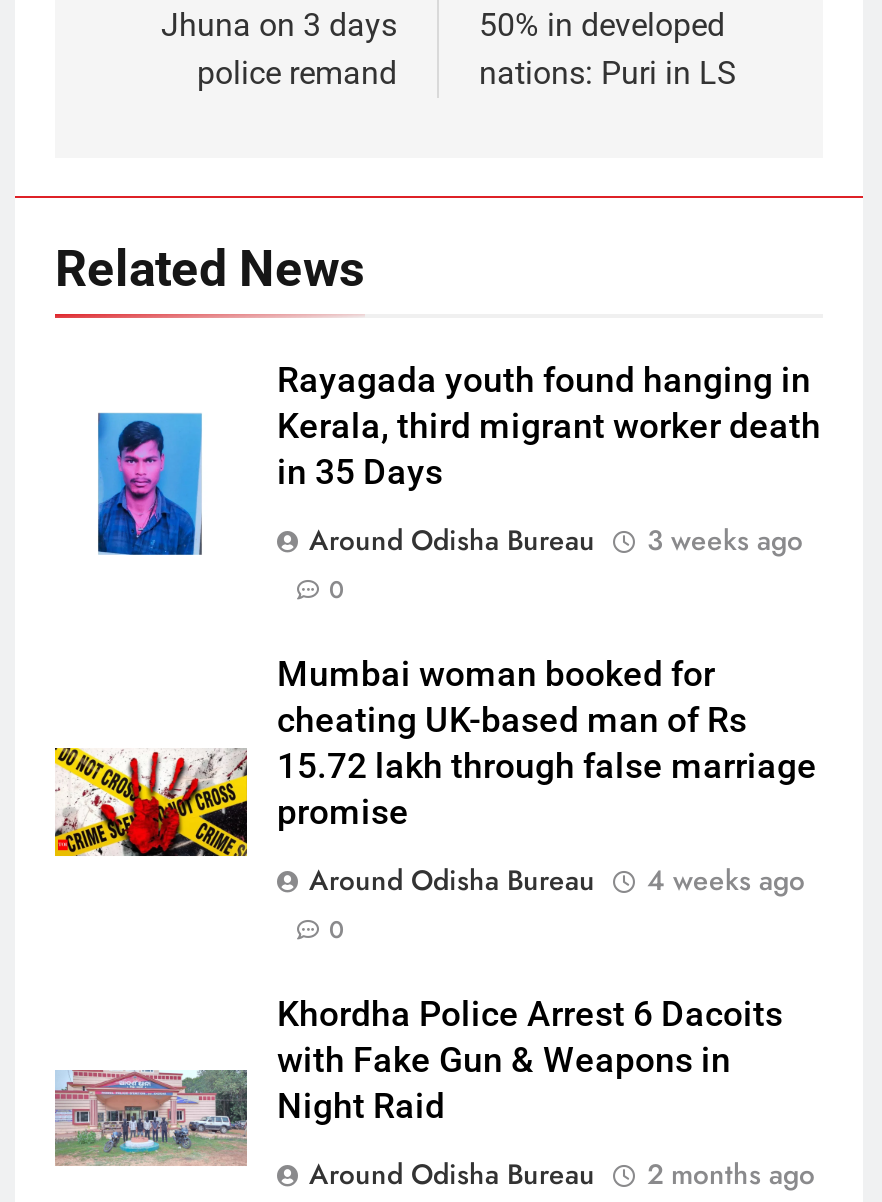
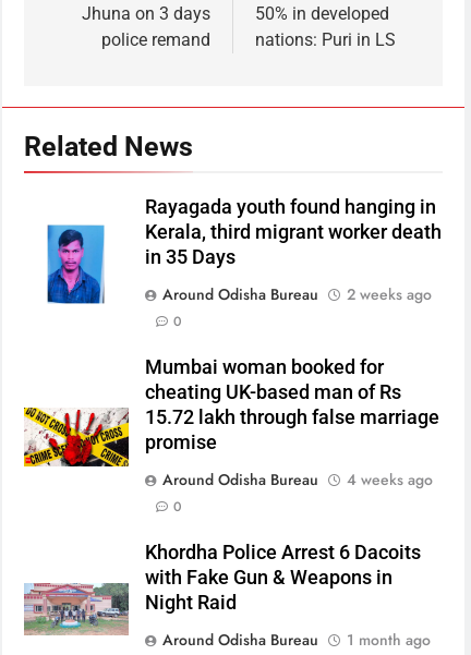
[309,520,803,560] Around Odisha Bureau 3 weeks ago -> [162,283,432,305] Around Odisha Bureau 2 weeks ago
[309,1154,815,1194] Around Odisha Bureau 2 months ago -> [162,629,431,650] Around Odisha Bureau 1 month ago

